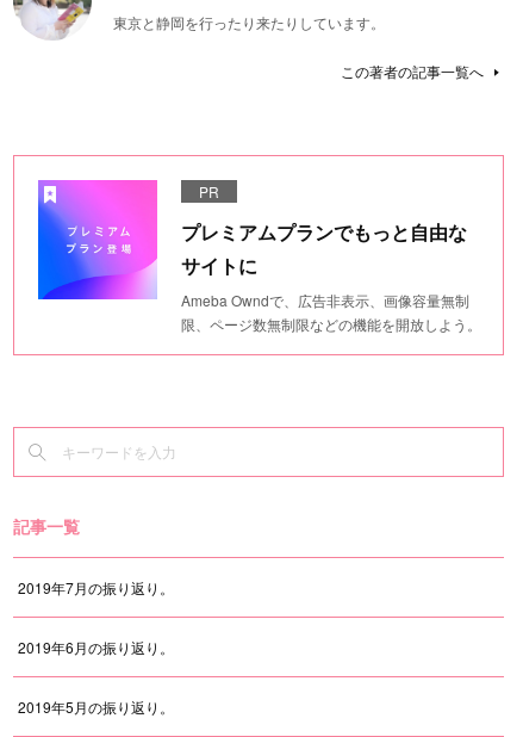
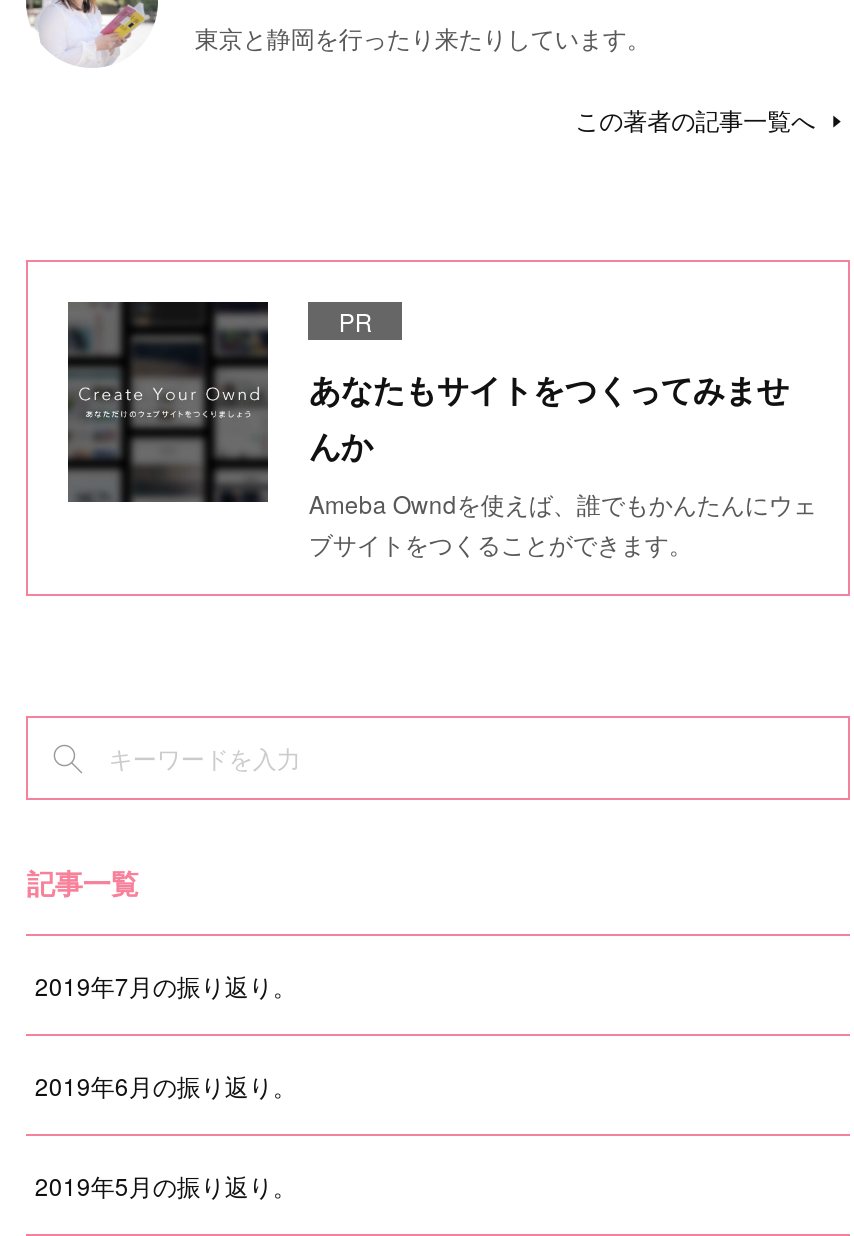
[37,179,482,334] [image] | プレミアムプランでもっと自由な | サイトに | Ameba Owndで、広告非表示、画像容量無制 | 限、ページ数無制限などの機能を開放しよう。 -> [66,300,817,560] [image] | あなたもサイトをつくってみませ | んか | Ameba Owndを使えば、誰でもかんたんにウェ | ブサイトをつくることができます。

